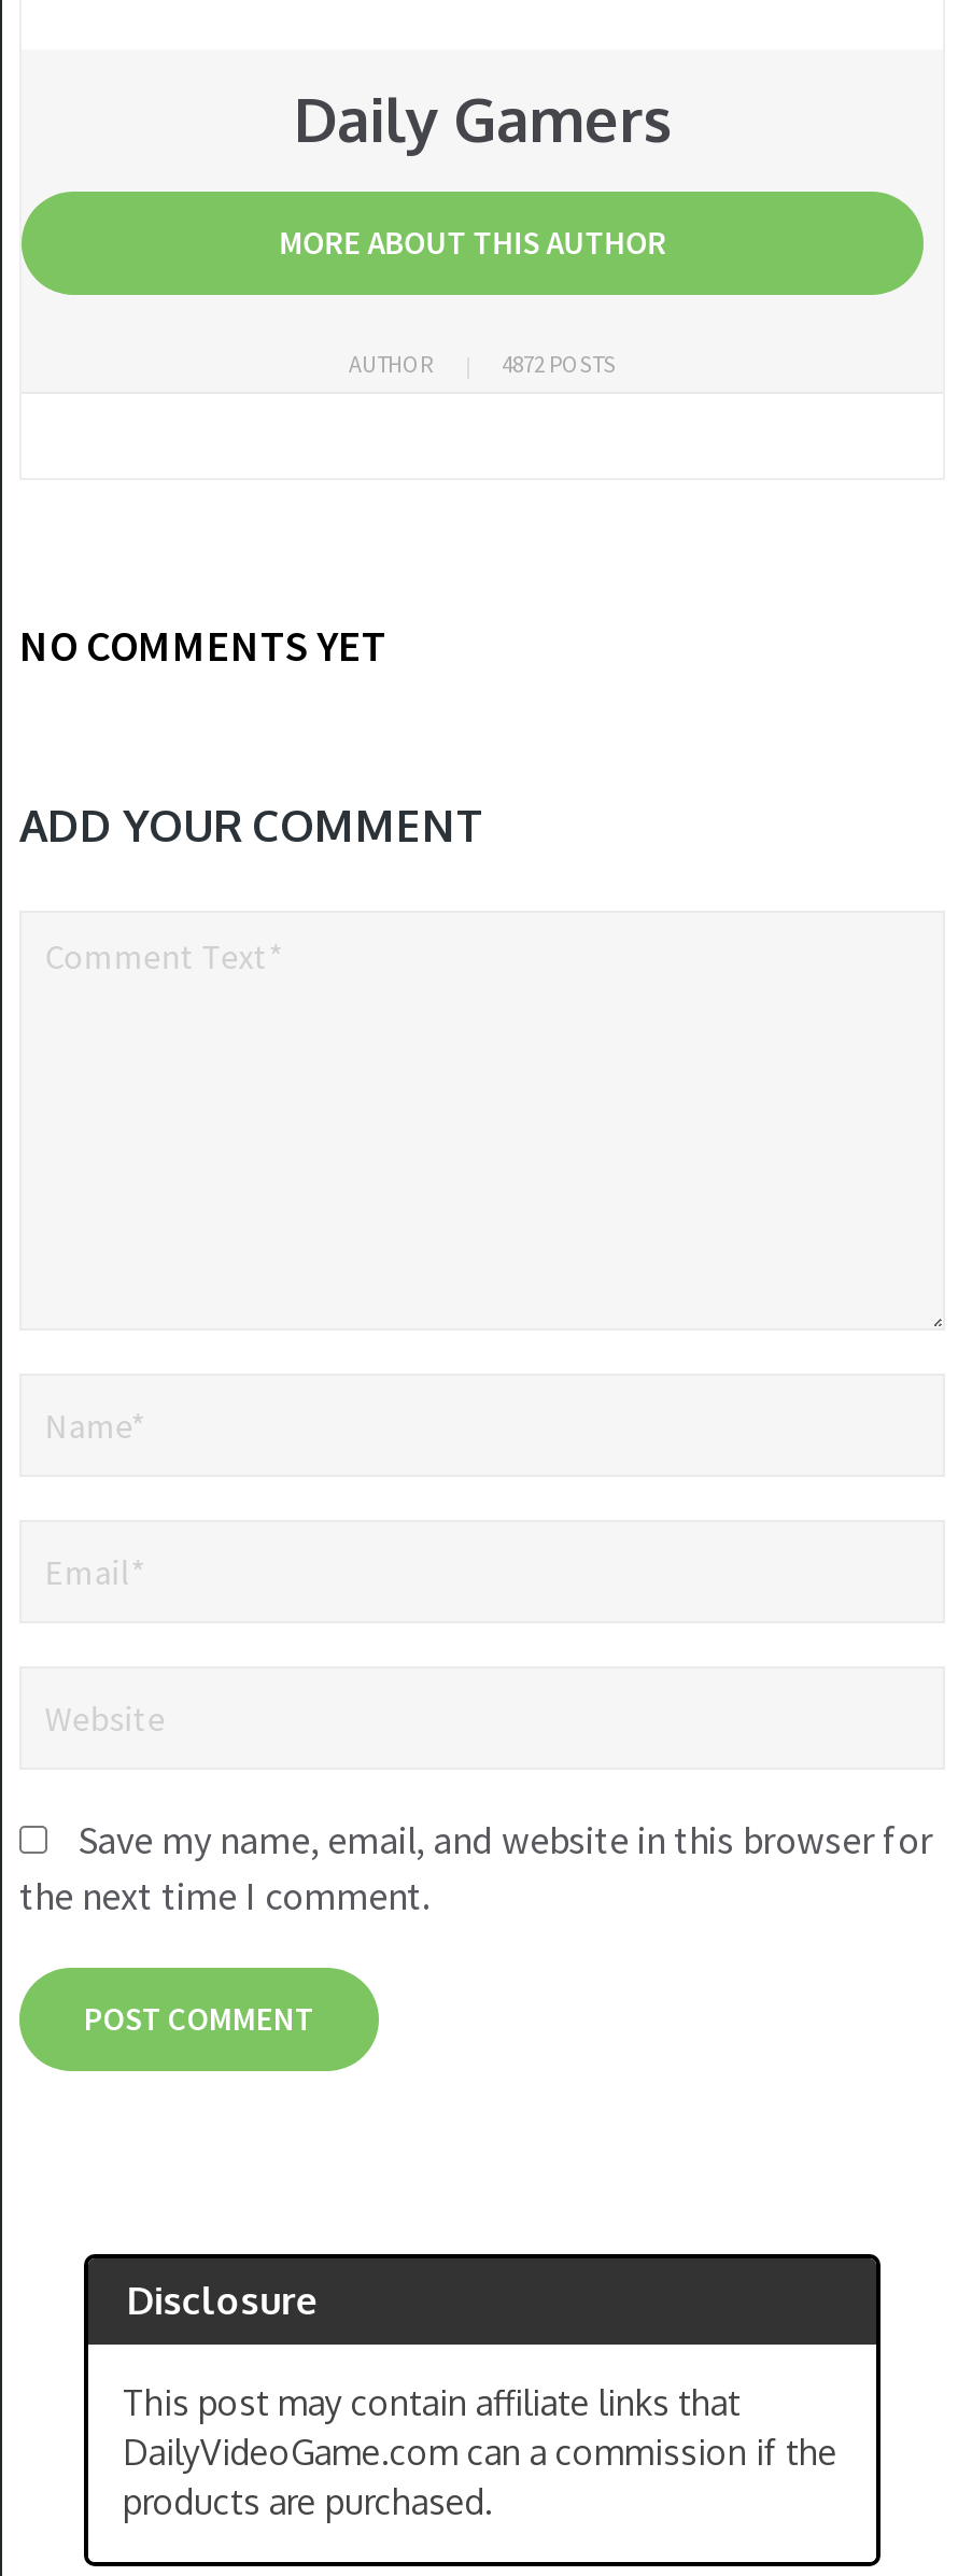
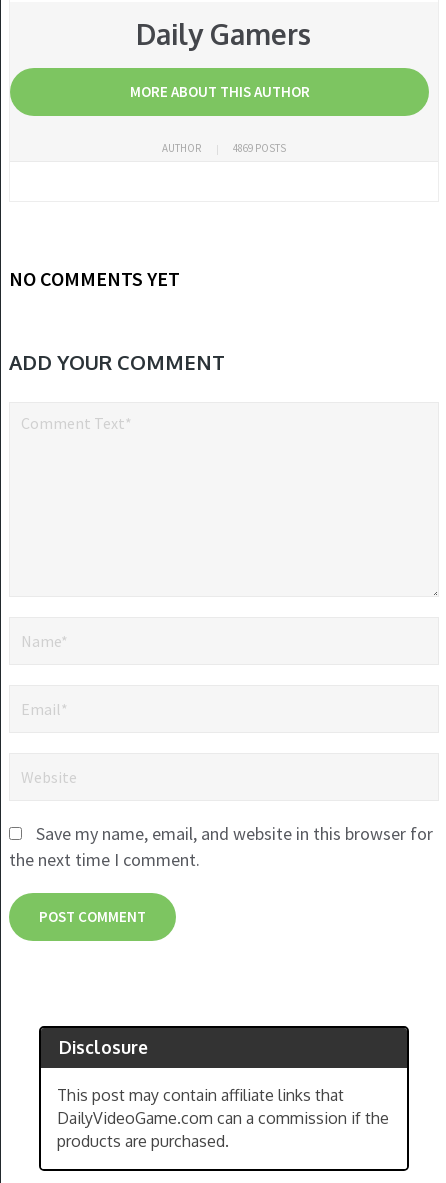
[502,348,616,378] 4872 POSTS -> [233,141,286,155] 4869 POSTS

